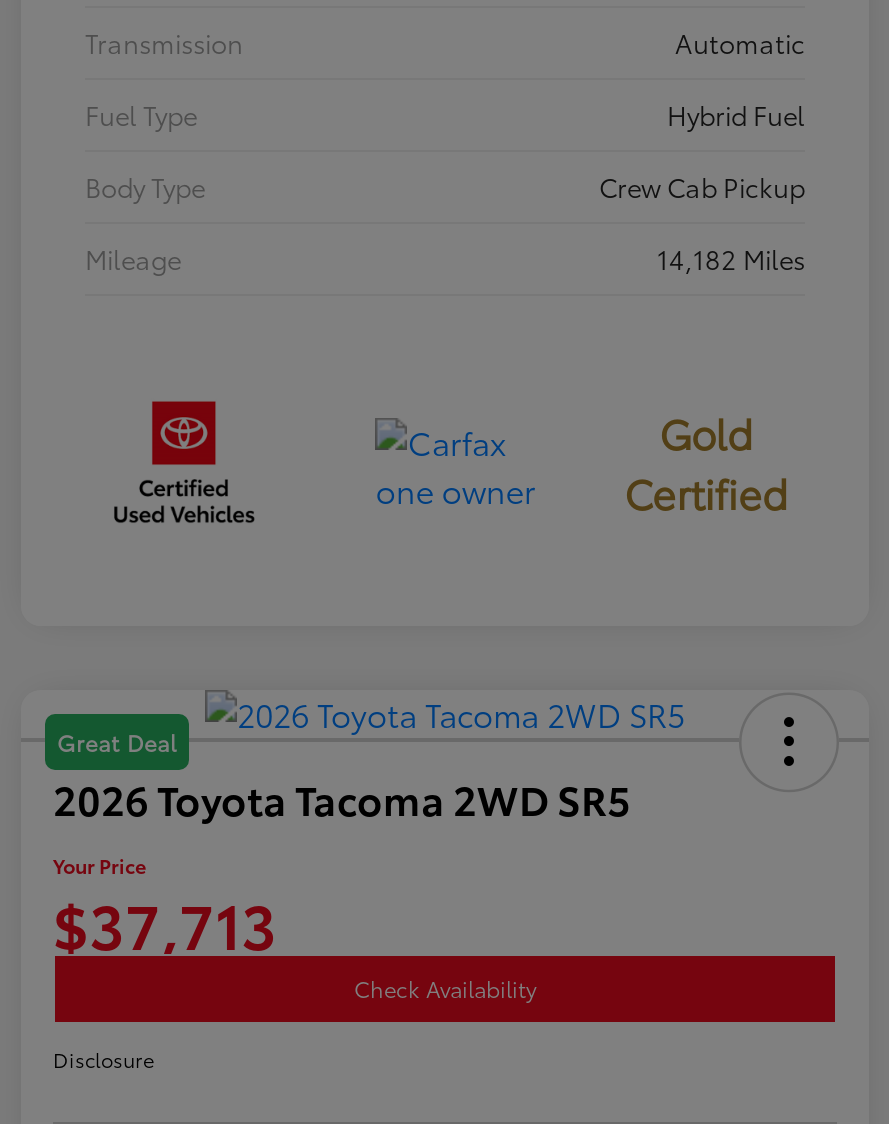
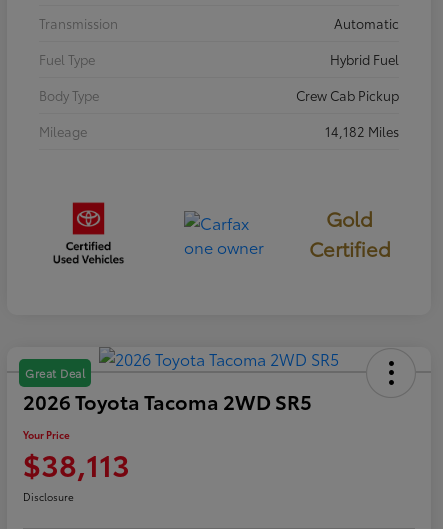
[53,879,536,1003] $37,713 | Check Availability -> [23,442,130,485] $38,113

